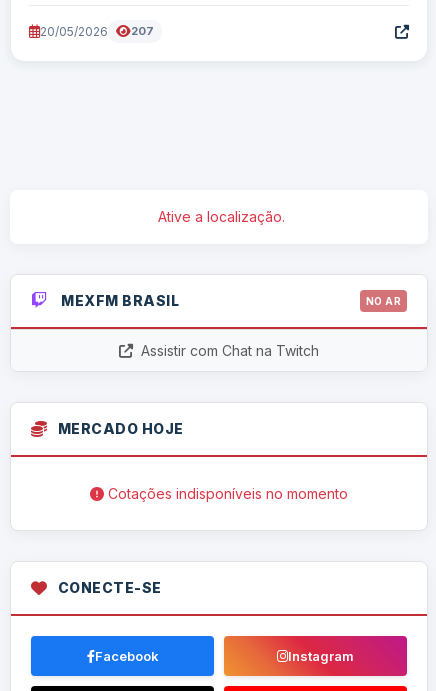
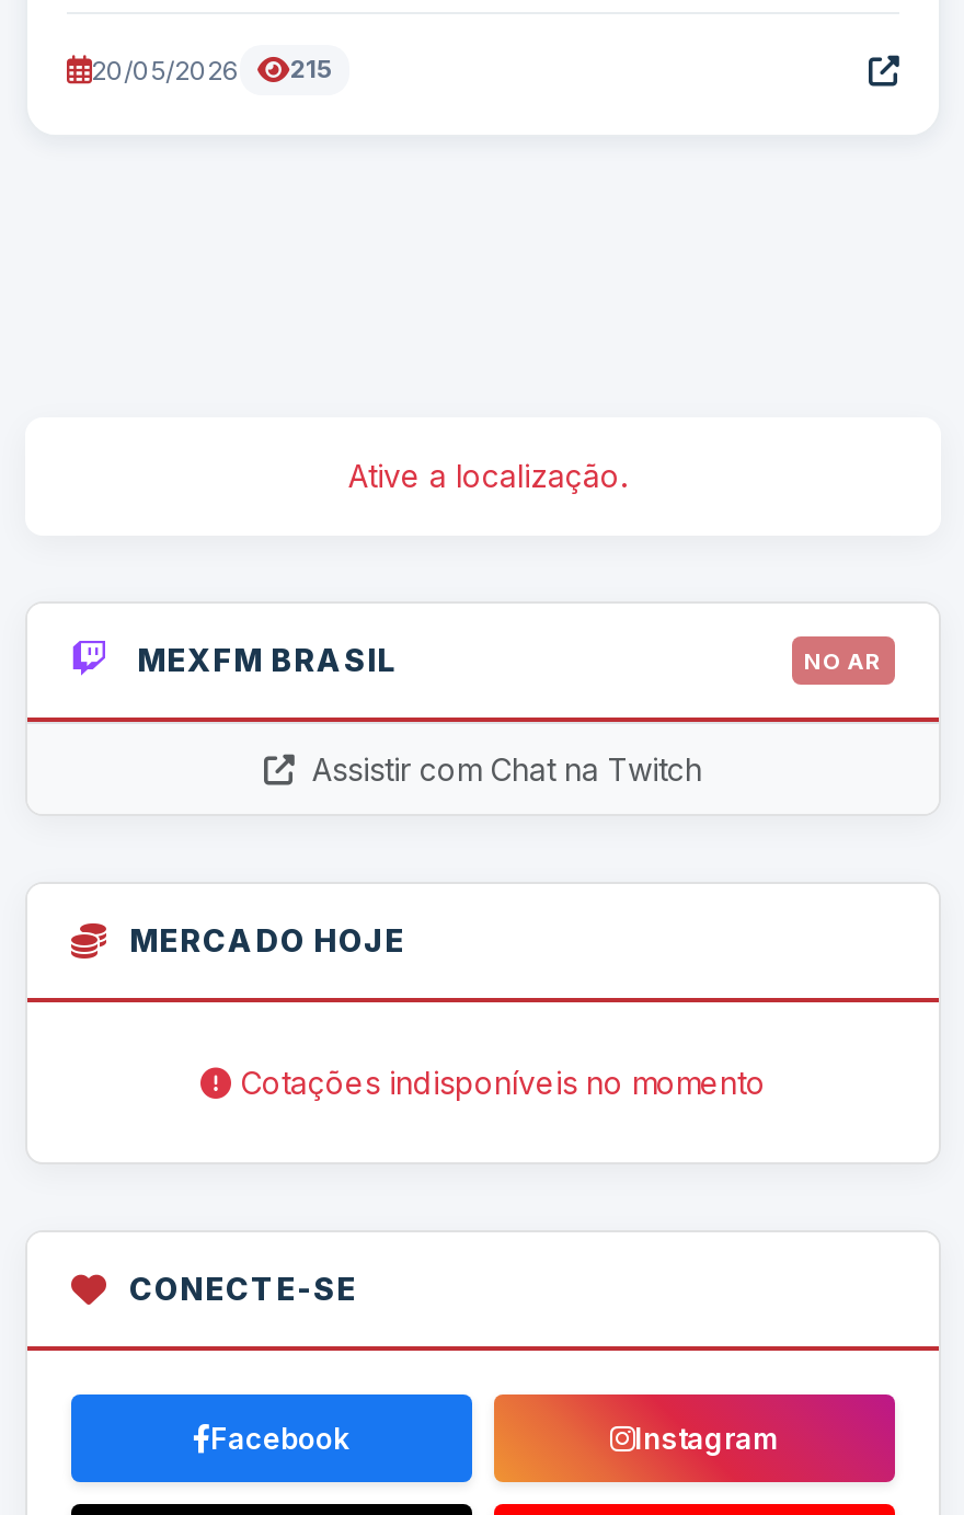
[131,24,154,38] 207 -> [290,54,332,84] 215

